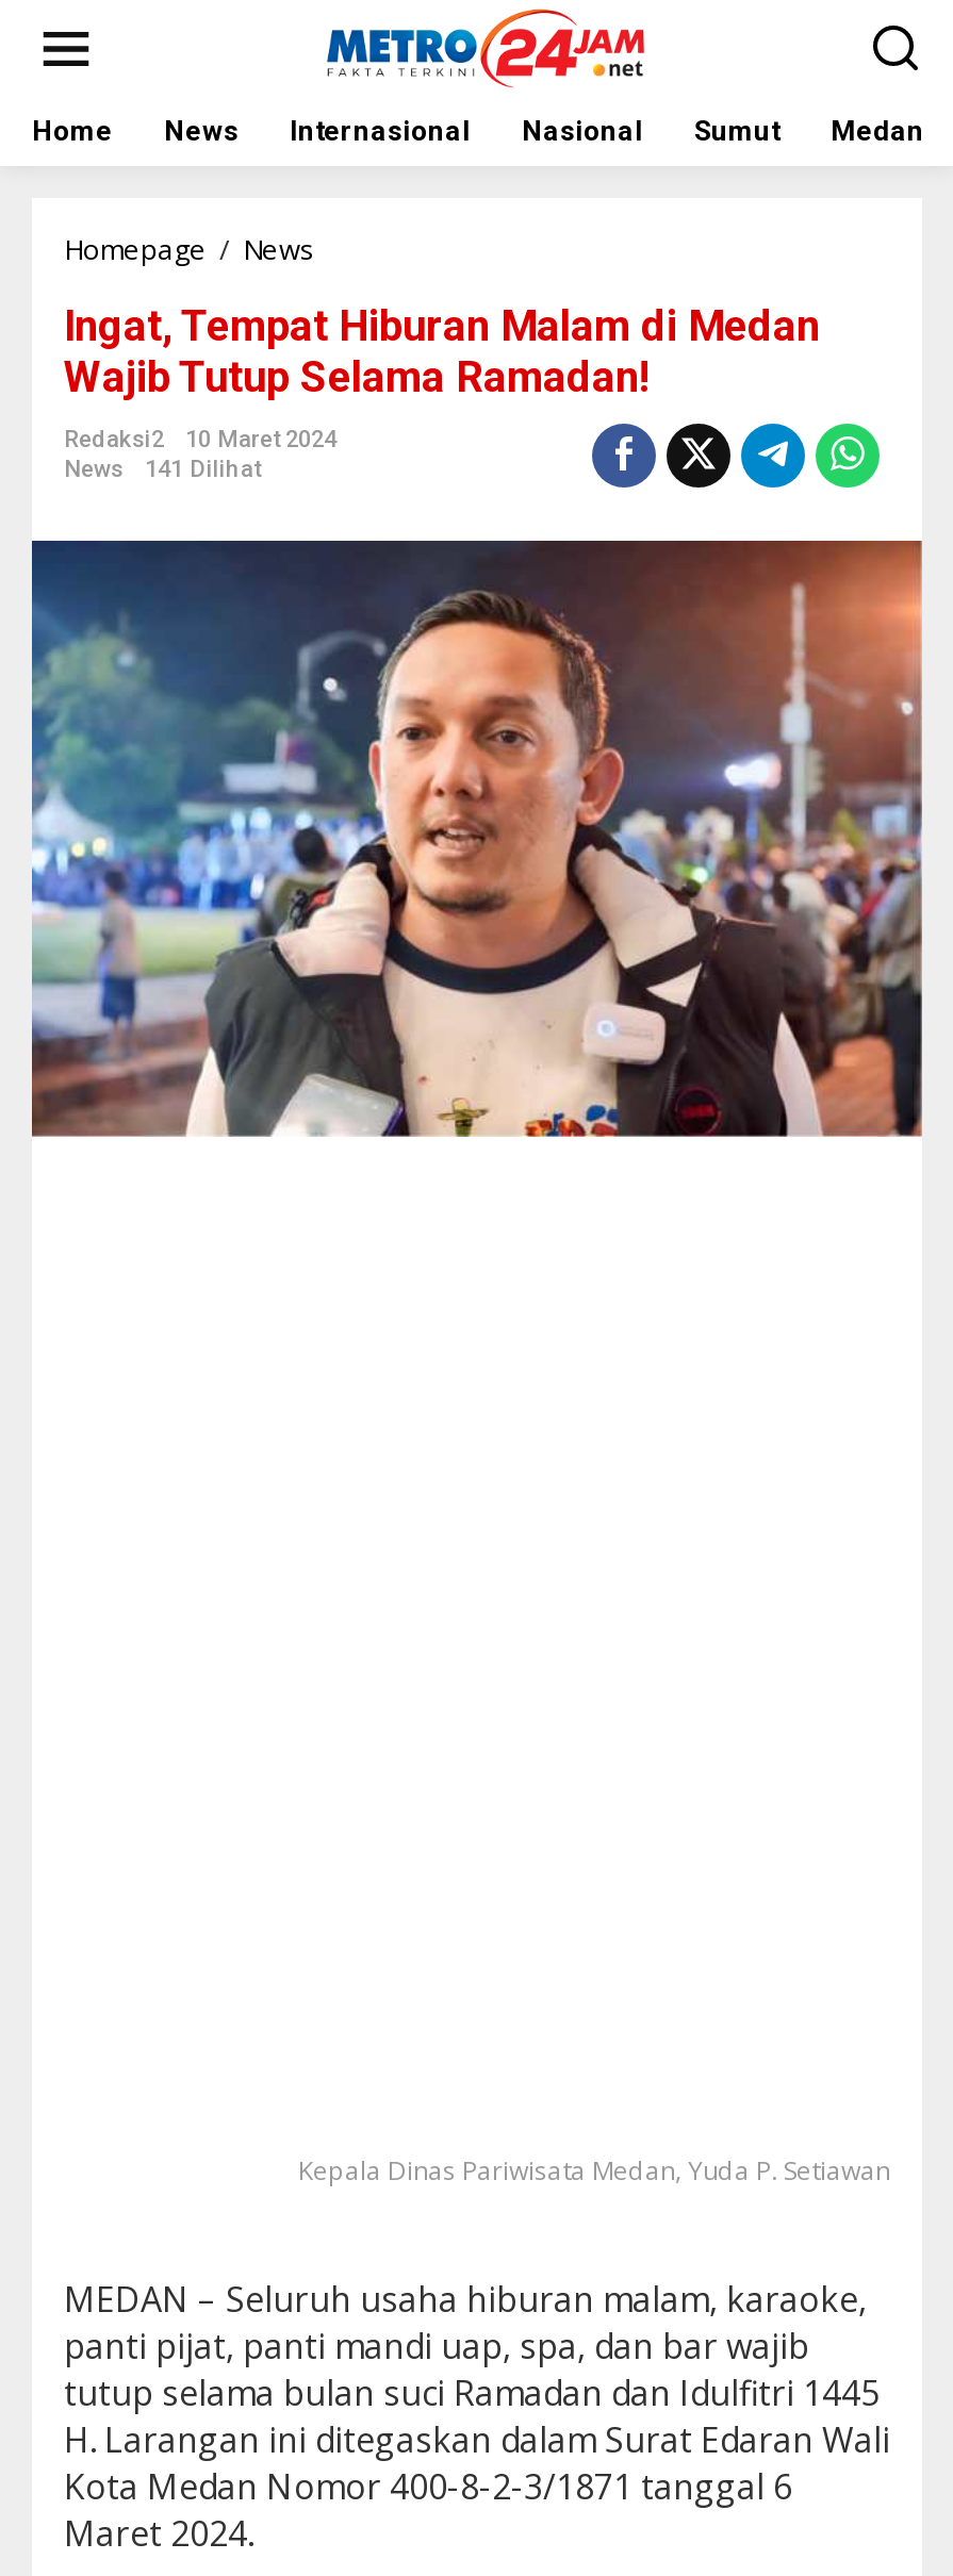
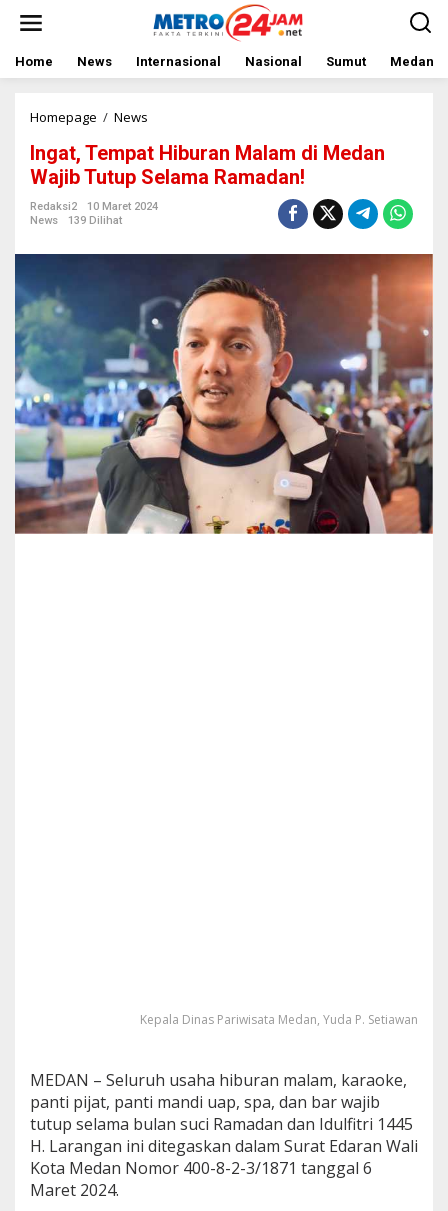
[145,456,260,483] 141 Dilihat -> [68,214,122,227] 139 Dilihat

